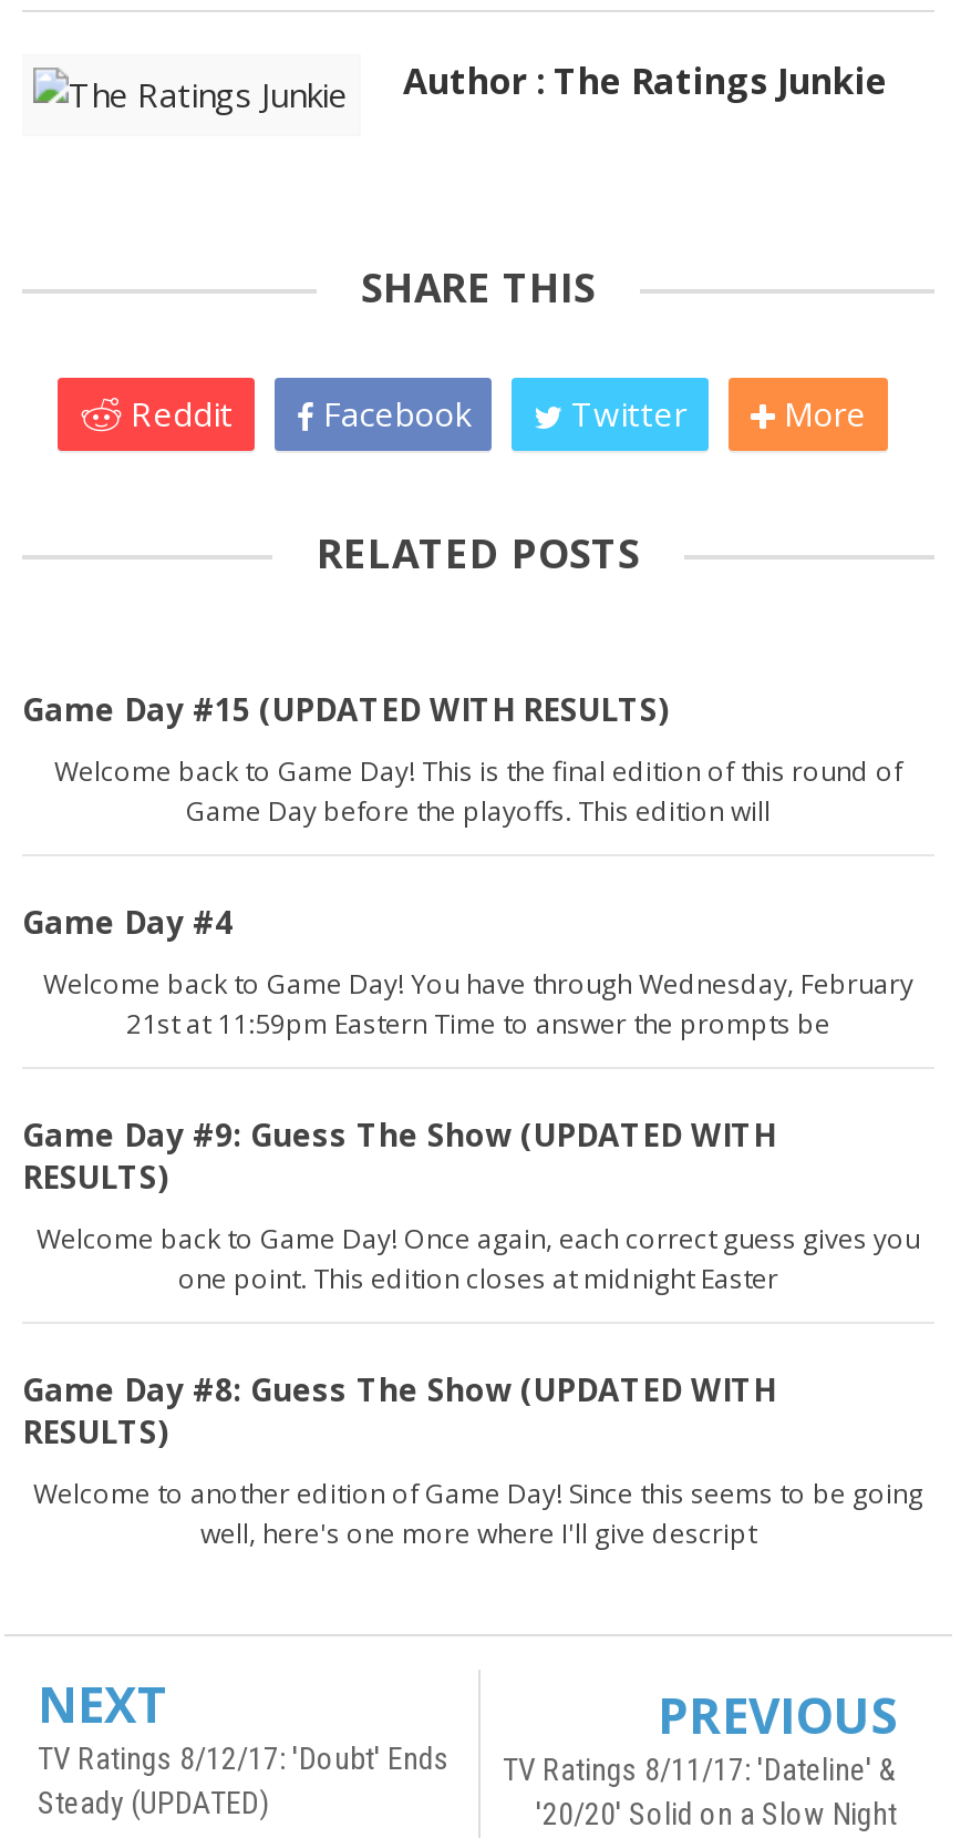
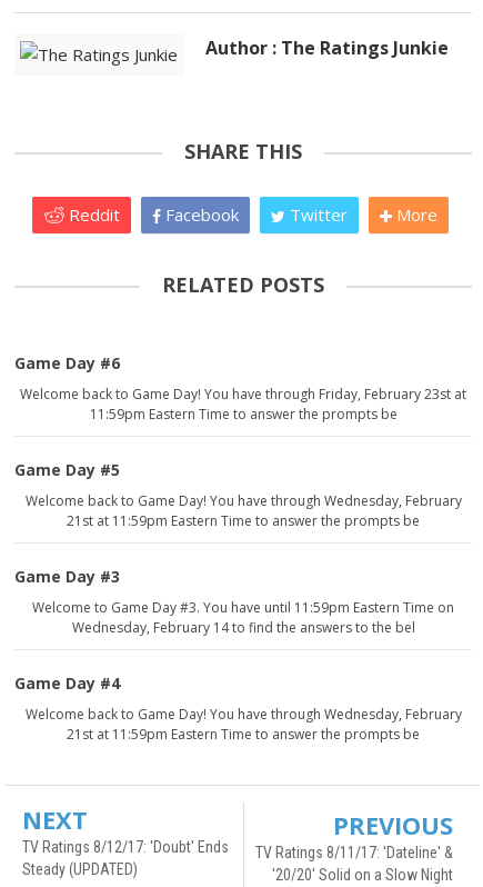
[22,689,902,831] Game Day #15 (UPDATED WITH RESULTS) | Welcome back to Game Day! This is the final edition of this round of | Game Day before the playoffs. This edition will -> [14,353,466,637] Game Day #6 | Welcome back to Game Day! You have through Friday, February 23st at | 11:59pm Eastern Time to answer the prompts be | Game Day #5 | Welcome back to Game Day! You have through Wednesday, February | 21st at 11:59pm Eastern Time to answer the prompts be | Game Day #3 | Welcome to Game Day #3. You have until 11:59pm Eastern Time on | Wednesday, February 14 to find the answers to the bel
moved [22,902,913,1043] -> [14,673,461,744]: Game Day #4 | Welcome back to Game Day! You have through Wednesday, February | 21st at 11:59pm Eastern Time to answer the prompts be
[22,1114,923,1553] Game Day #9: Guess The Show (UPDATED WITH | RESULTS) | Welcome back to Game Day! Once again, each correct guess gives you | one point. This edition closes at midnight Easter | Game Day #8: Guess The Show (UPDATED WITH | RESULTS) | Welcome to another edition of Game Day! Since this seems to be going | well, here's one more where I'll give descript -> none

